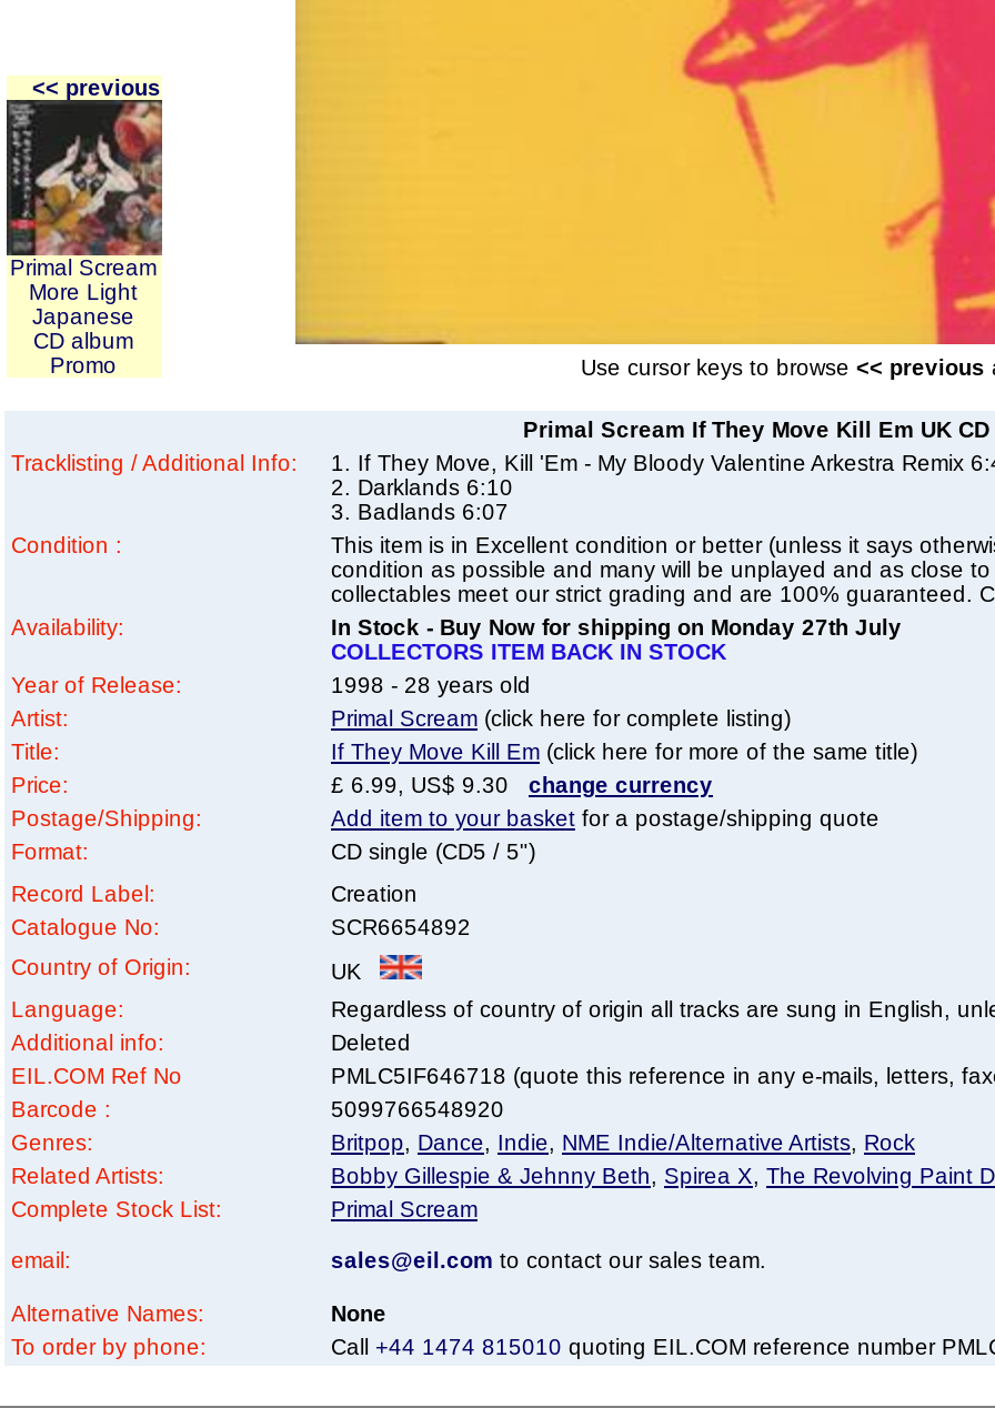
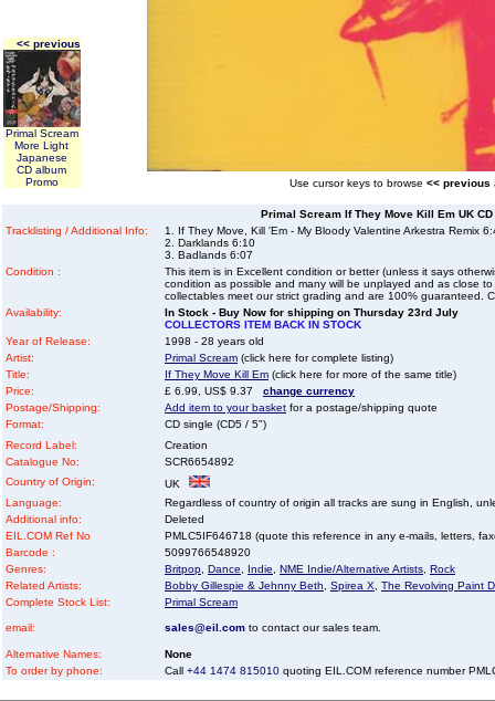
[331,615,902,640] In Stock - Buy Now for shipping on Monday 27th July -> [165,306,459,318] In Stock - Buy Now for shipping on Thursday 23rd July
[331,773,713,797] £ 6.99, US$ 9.30 change currency -> [165,385,355,397] £ 6.99, US$ 9.37 change currency

